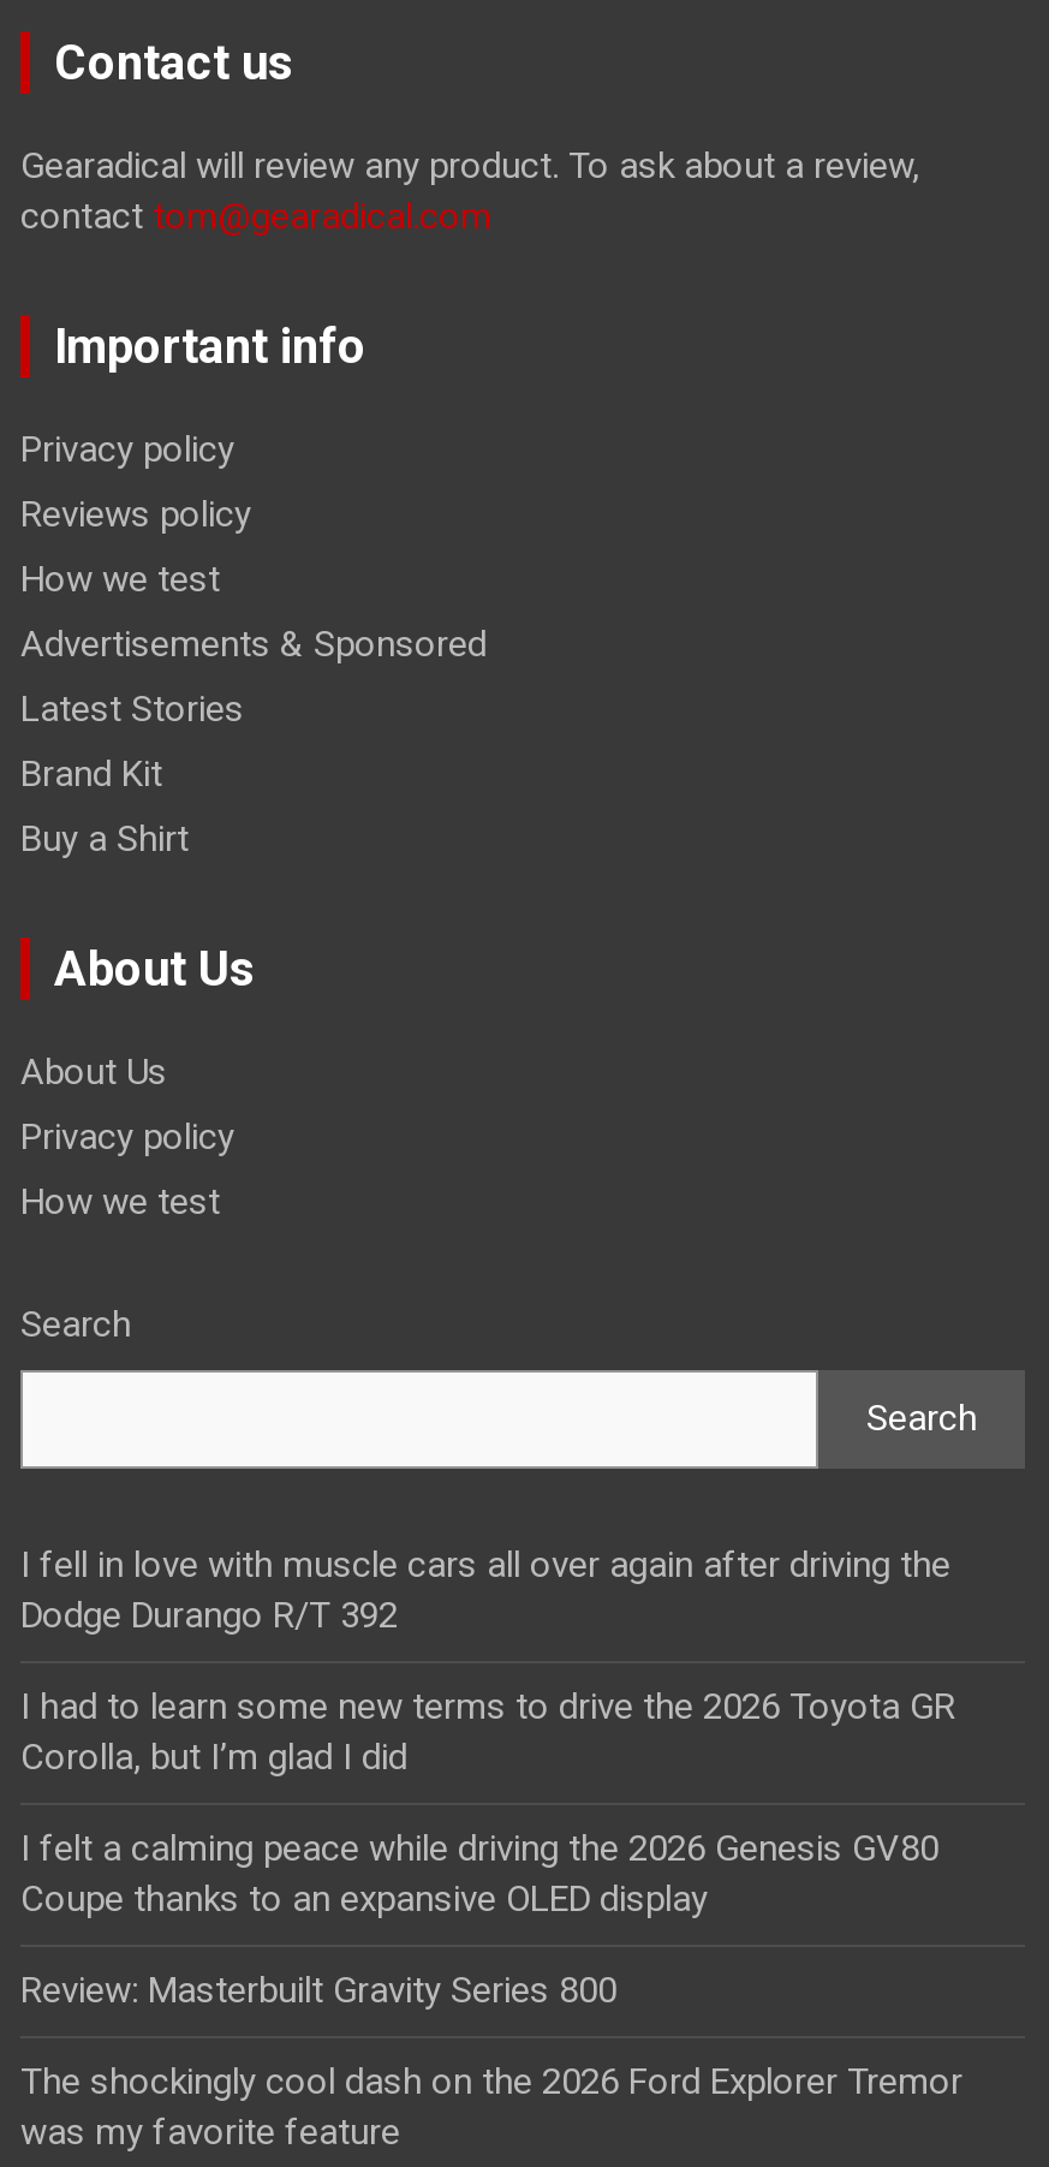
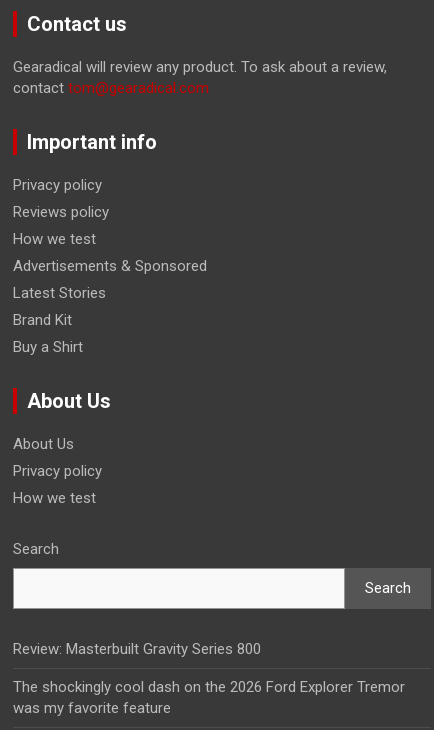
[20,1542,955,1920] I fell in love with muscle cars all over again after driving the | Dodge Durango R/T 392 | I had to learn some new terms to drive the 2026 Toyota GR | Corolla, but I’m glad I did | I felt a calming peace while driving the 2026 Genesis GV80 | Coupe thanks to an expansive OLED display -> none

